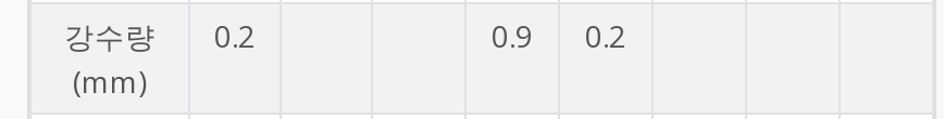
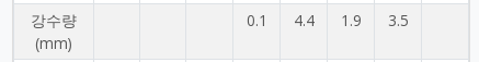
[214,14,626,56] 0.2 | 0.9 | 0.2 -> [246,9,408,30] 0.1 | 4.4 | 1.9 | 3.5

